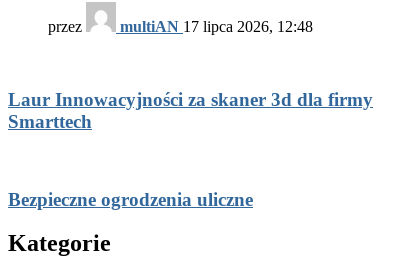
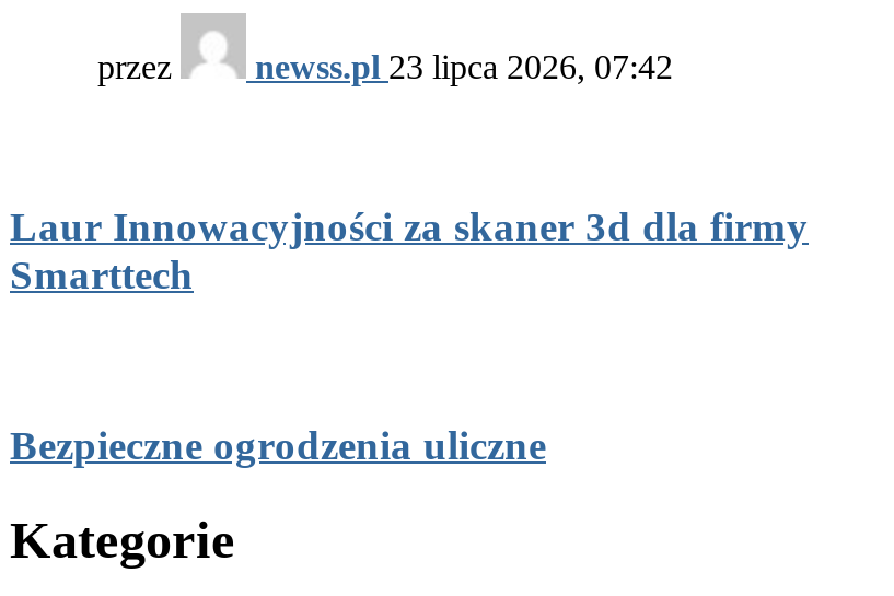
[120,18,313,35] multiAN 17 lipca 2026, 12:48 -> [255,49,673,86] newss.pl 23 lipca 2026, 07:42

